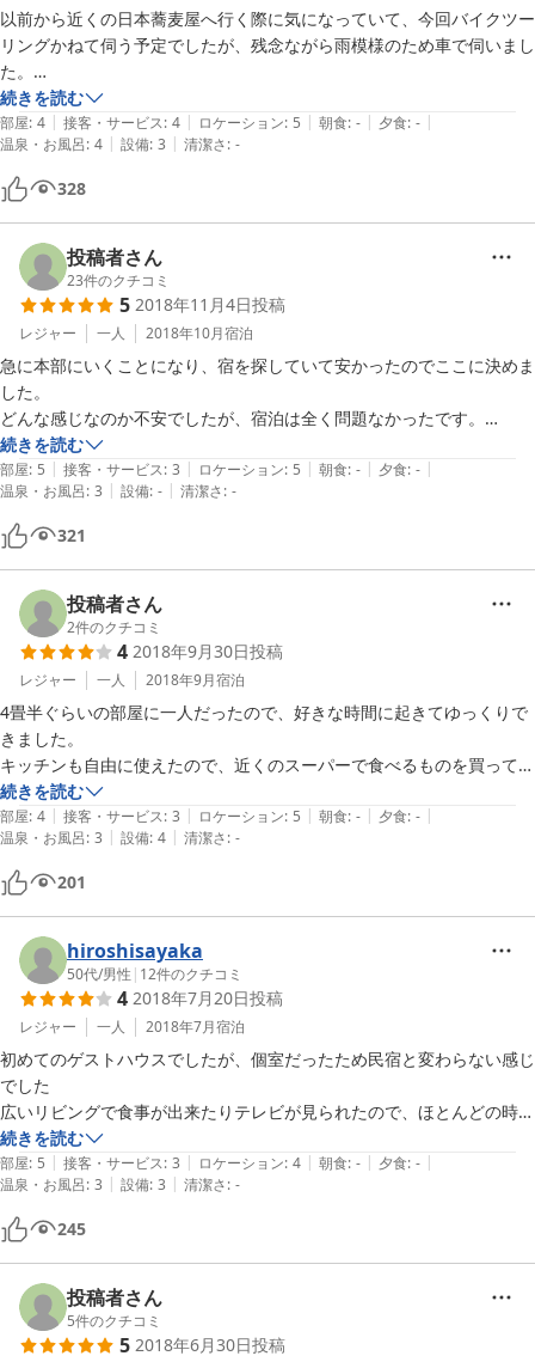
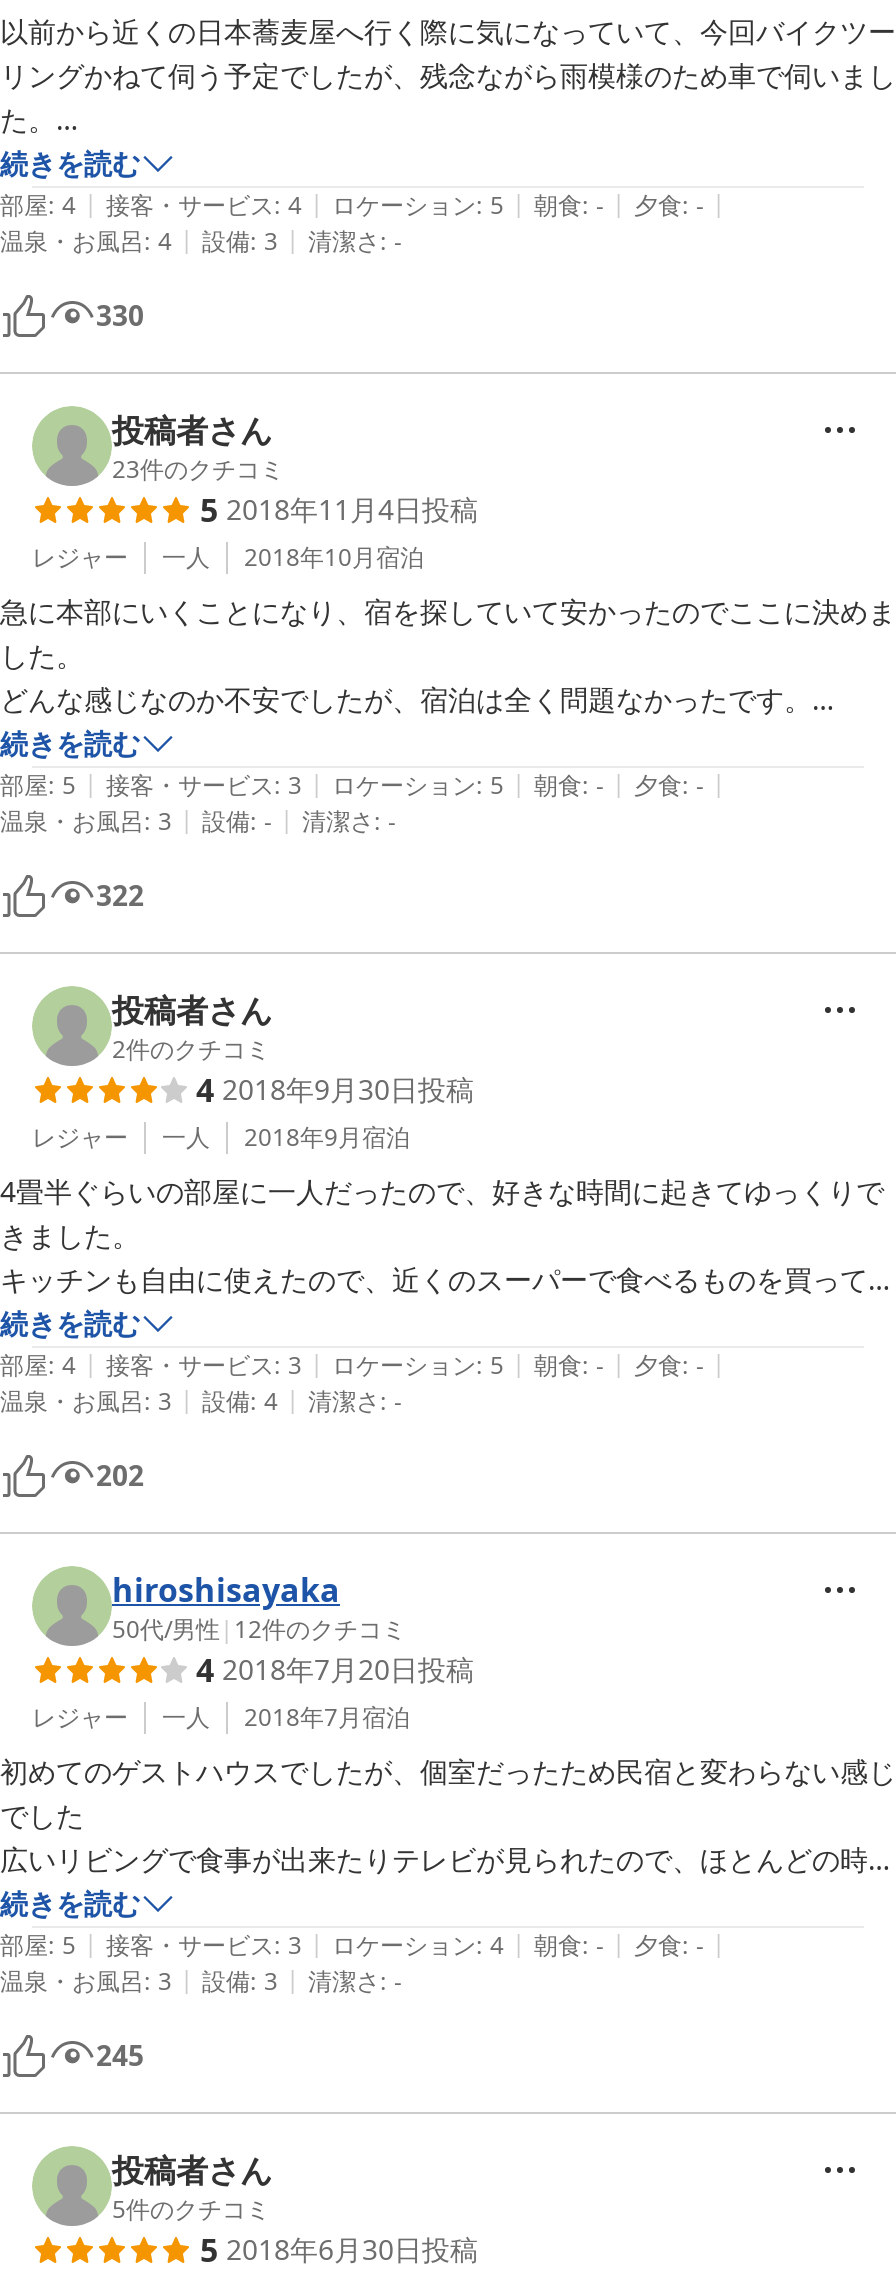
[57,177,86,200] 328 -> [96,296,144,334] 330
[57,524,86,546] 321 -> [96,876,144,914] 322
[57,871,86,893] 201 -> [96,1456,144,1494] 202

